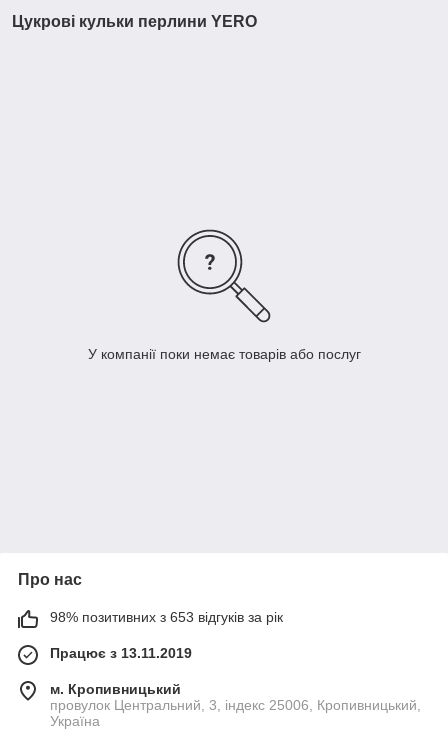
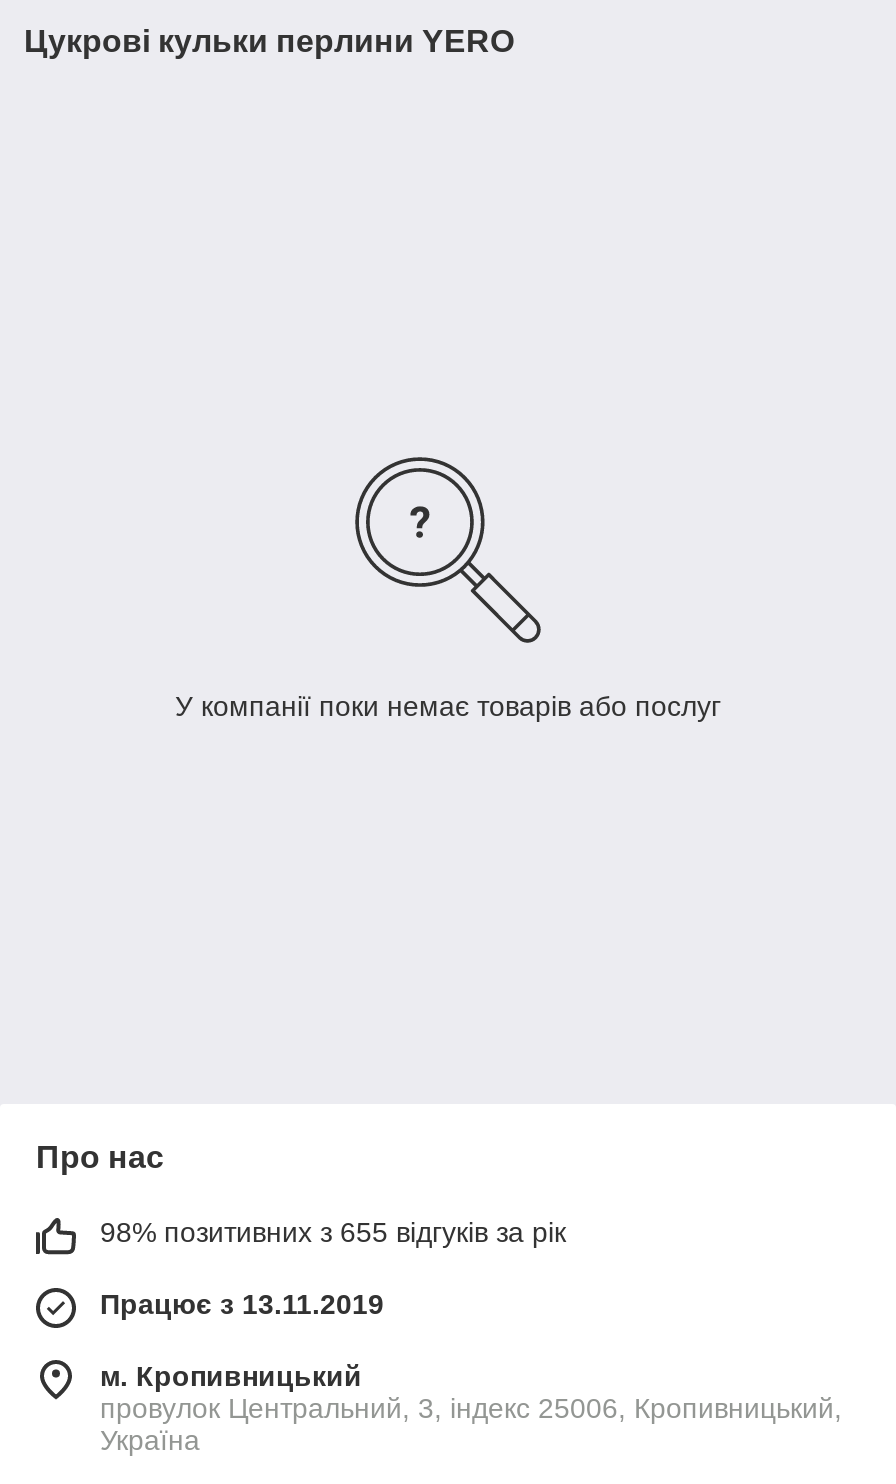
[50,609,283,625] 98% позитивних з 653 відгуків за рік -> [100,1217,566,1249] 98% позитивних з 655 відгуків за рік

